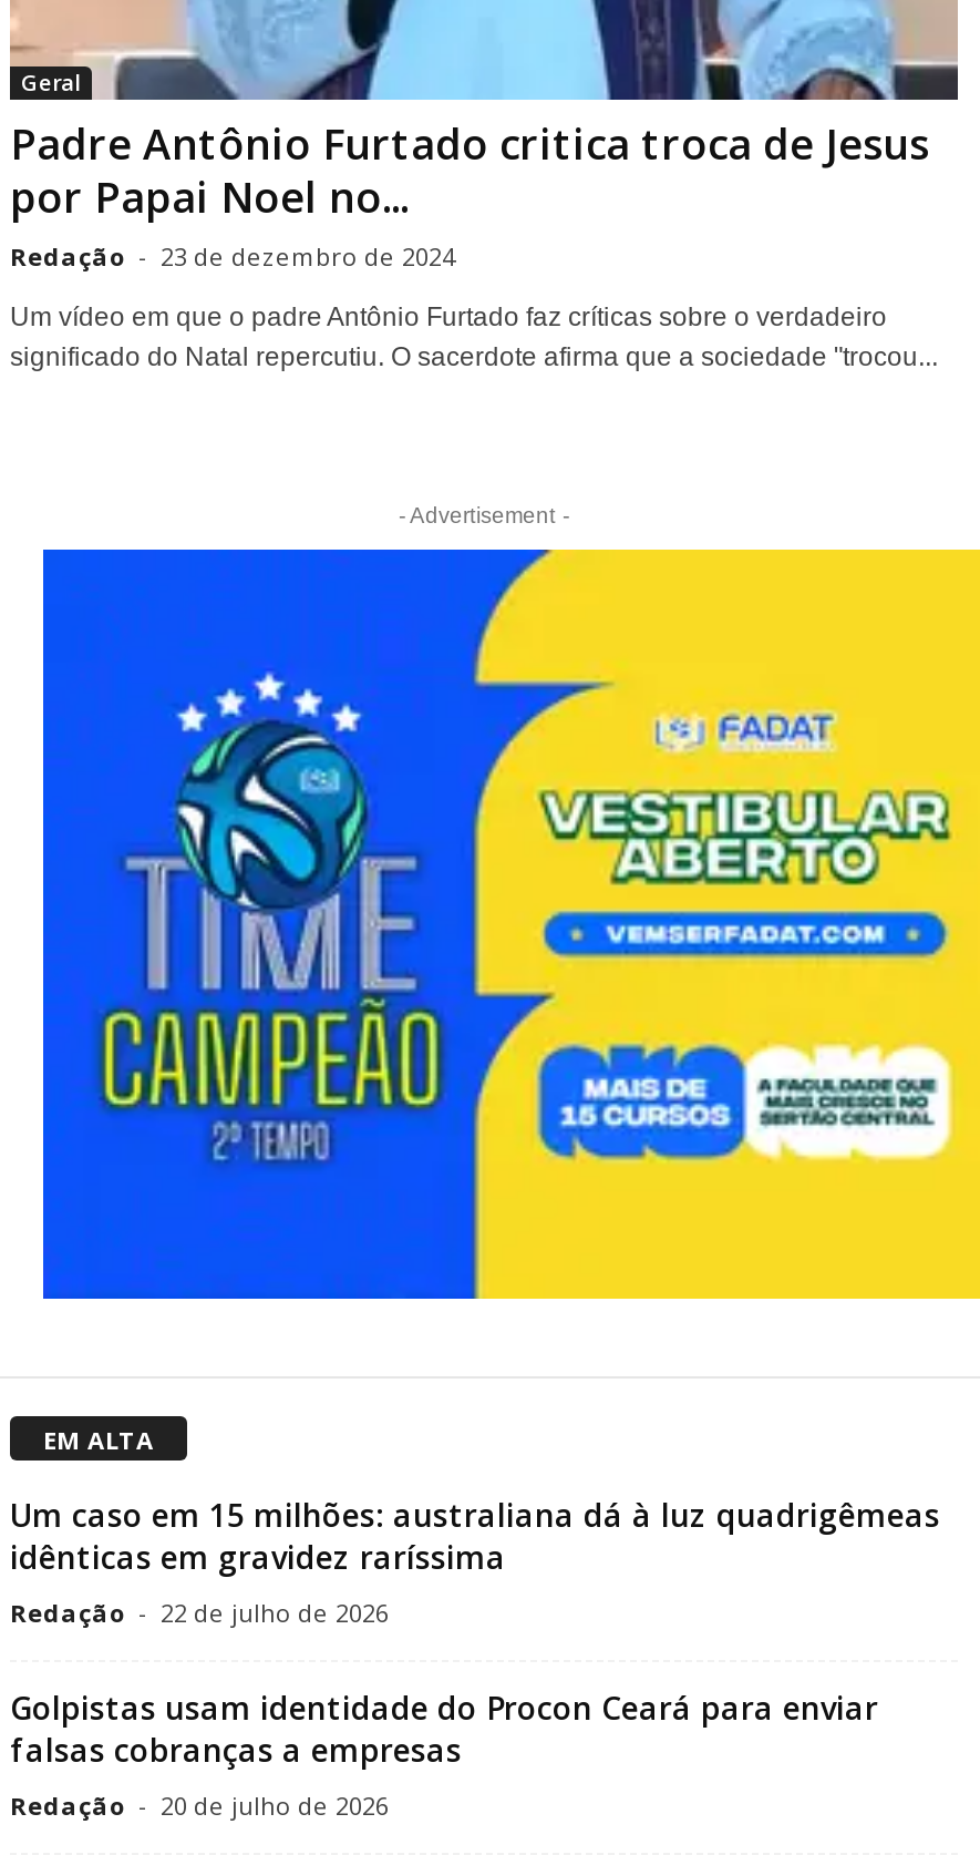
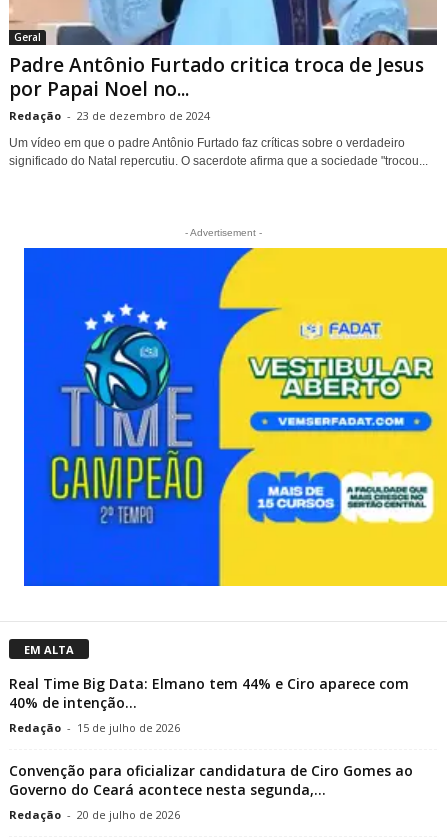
[10,1493,940,1628] Um caso em 15 milhões: australiana dá à luz quadrigêmeas | idênticas em gravidez raríssima | Redação - 22 de julho de 2026 -> [9,674,409,735] Real Time Big Data: Elmano tem 44% e Ciro aparece com | 40% de intenção... | Redação - 15 de julho de 2026
[10,1686,878,1770] Golpistas usam identidade do Procon Ceará para enviar | falsas cobranças a empresas -> [9,761,413,799] Convenção para oficializar candidatura de Ciro Gomes ao | Governo do Ceará acontece nesta segunda,...

